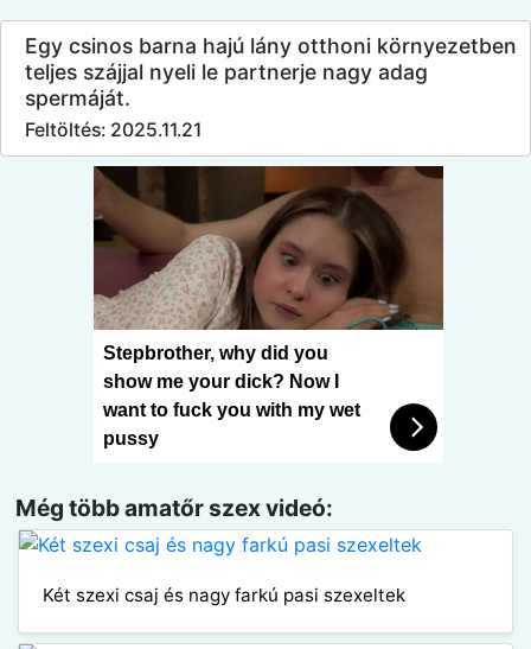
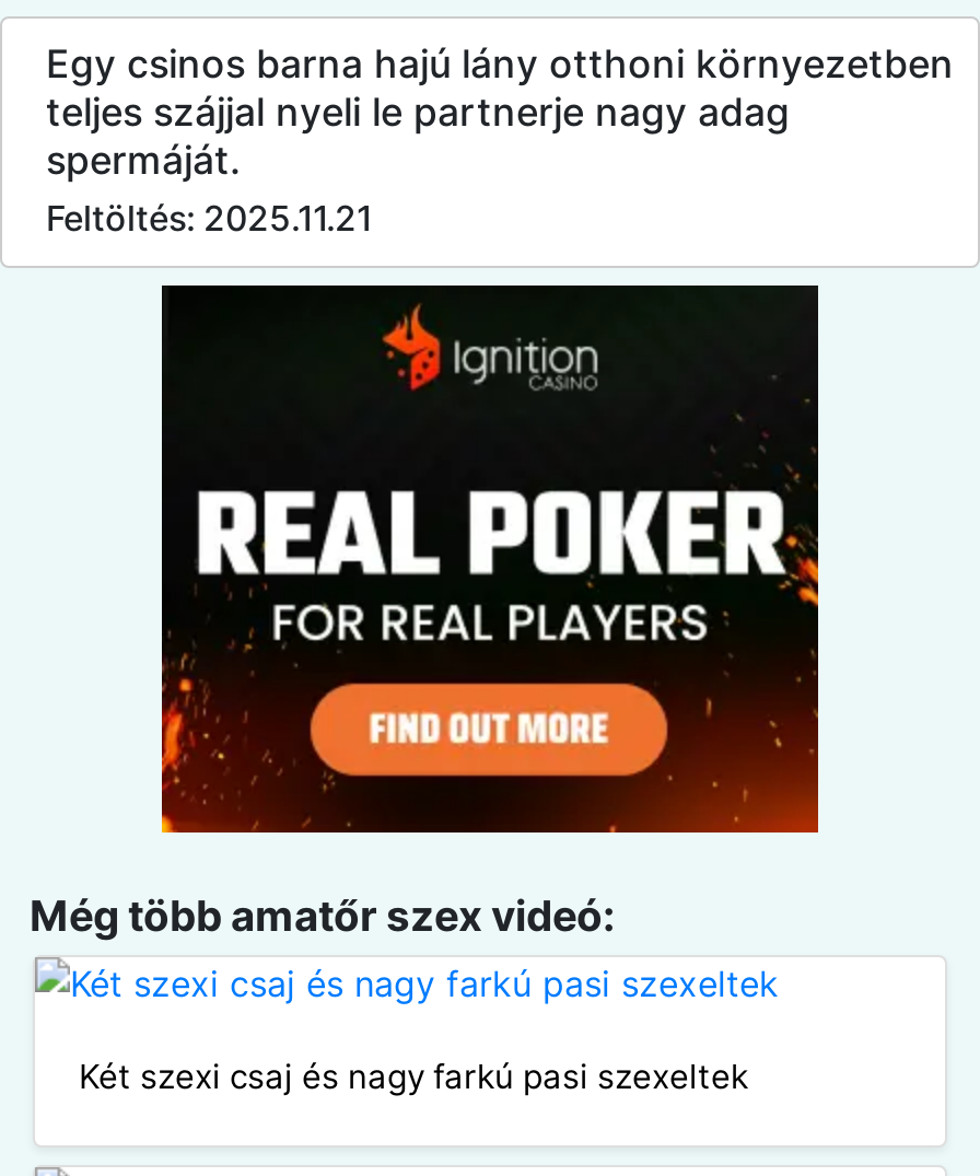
[88,165,444,463] [image] -> [160,283,820,835] [image]
[103,343,360,448] Stepbrother, why did you | show me your dick? Now I | want to fuck you with my wet | pussy -> none

